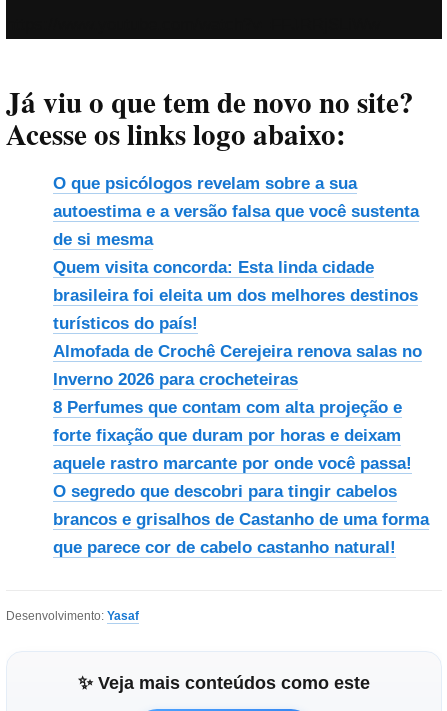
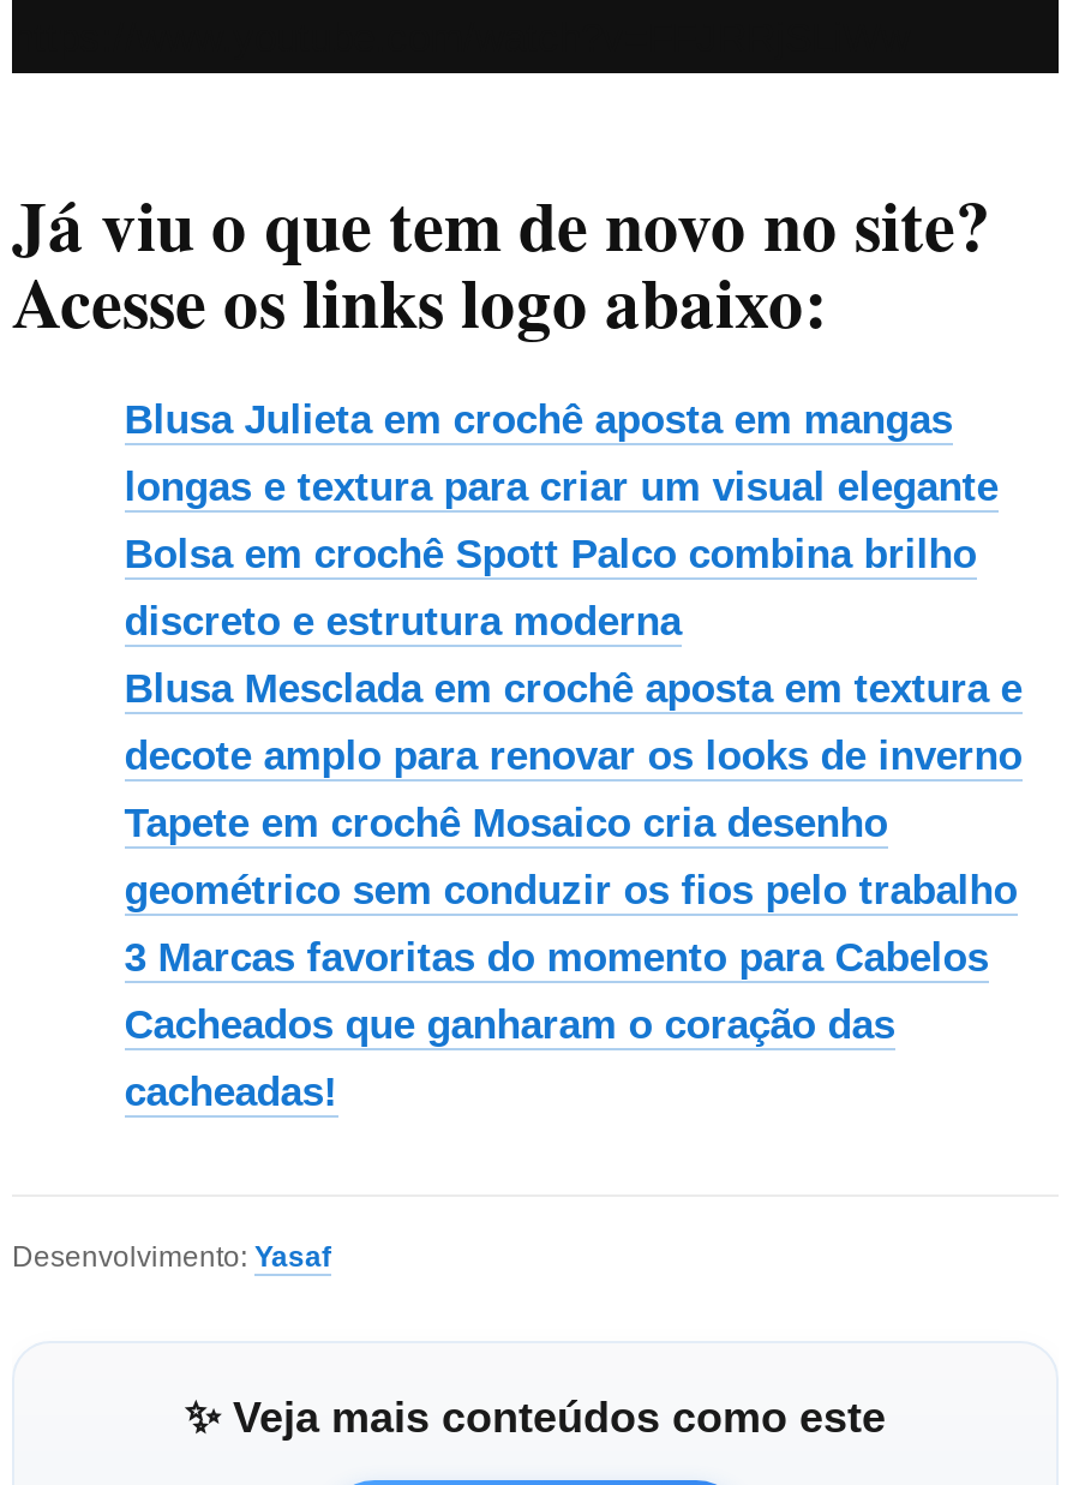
[53,174,429,557] O que psicólogos revelam sobre a sua | autoestima e a versão falsa que você sustenta | de si mesma | Quem visita concorda: Esta linda cidade | brasileira foi eleita um dos melhores destinos | turísticos do país! | Almofada de Crochê Cerejeira renova salas no | Inverno 2026 para crocheteiras | 8 Perfumes que contam com alta projeção e | forte fixação que duram por horas e deixam | aquele rastro marcante por onde você passa! | O segredo que descobri para tingir cabelos | brancos e grisalhos de Castanho de uma forma | que parece cor de cabelo castanho natural! -> [124,398,1022,1116] Blusa Julieta em crochê aposta em mangas | longas e textura para criar um visual elegante | Bolsa em crochê Spott Palco combina brilho | discreto e estrutura moderna | Blusa Mesclada em crochê aposta em textura e | decote amplo para renovar os looks de inverno | Tapete em crochê Mosaico cria desenho | geométrico sem conduzir os fios pelo trabalho | 3 Marcas favoritas do momento para Cabelos | Cacheados que ganharam o coração das | cacheadas!

